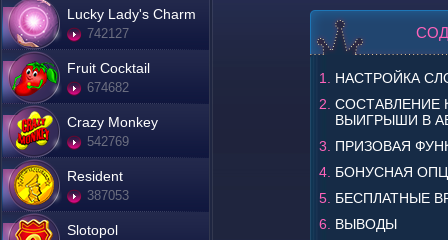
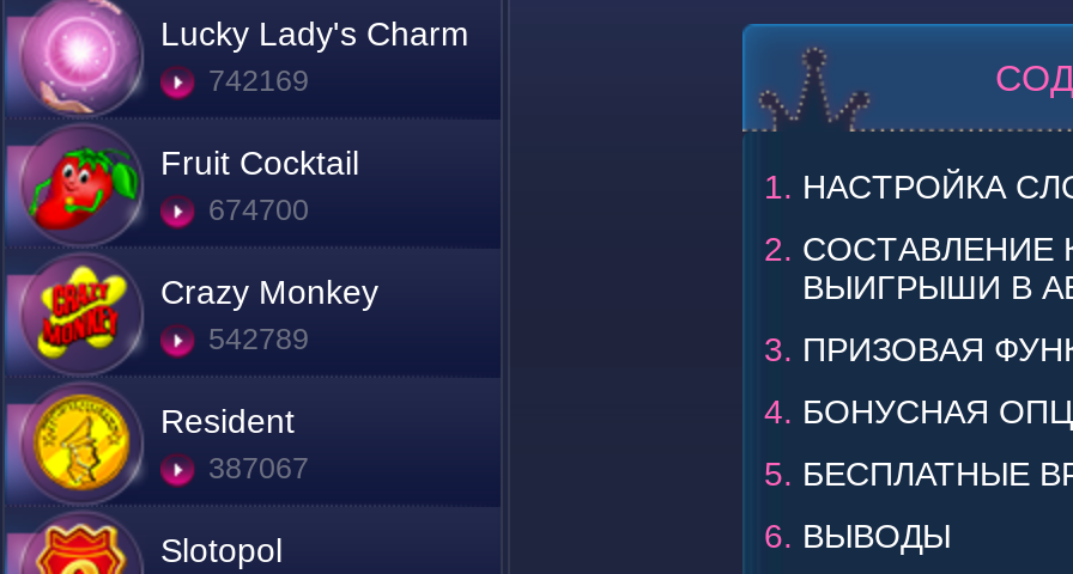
[87,27,129,41] 742127 -> [208,64,309,97] 742169
[87,81,129,95] 674682 -> [208,193,309,226] 674700
[87,135,129,149] 542769 -> [208,322,309,355] 542789
[87,189,129,203] 387053 -> [208,451,309,485] 387067

